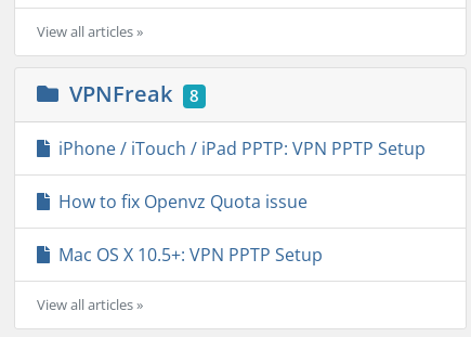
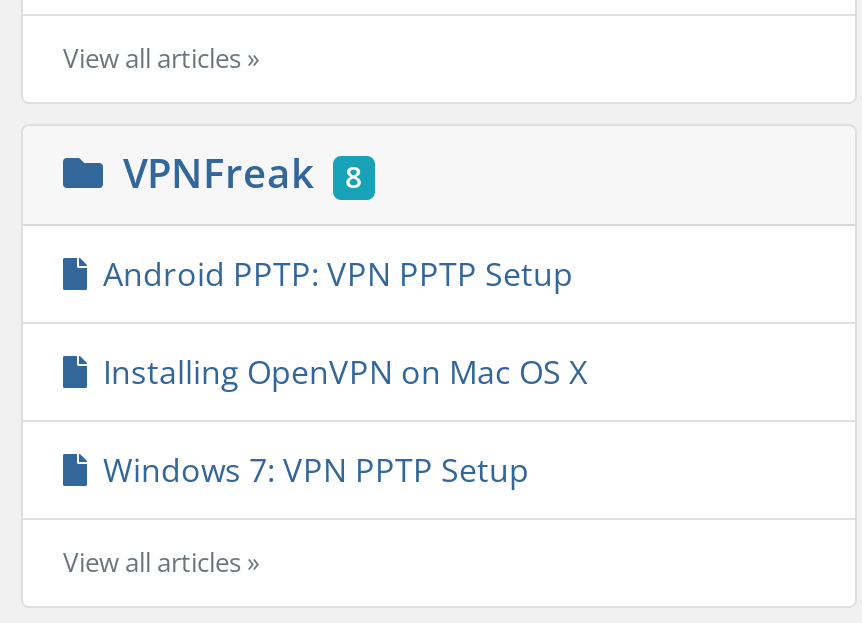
[50,137,426,160] iPhone / iTouch / iPad PPTP: VPN PPTP Setup -> [87,252,573,296] Android PPTP: VPN PPTP Setup
[50,190,308,213] How to fix Openvz Quota issue -> [87,350,587,394] Installing OpenVPN on Mac OS X
[50,243,323,267] Mac OS X 10.5+: VPN PPTP Setup -> [87,448,529,492] Windows 7: VPN PPTP Setup

